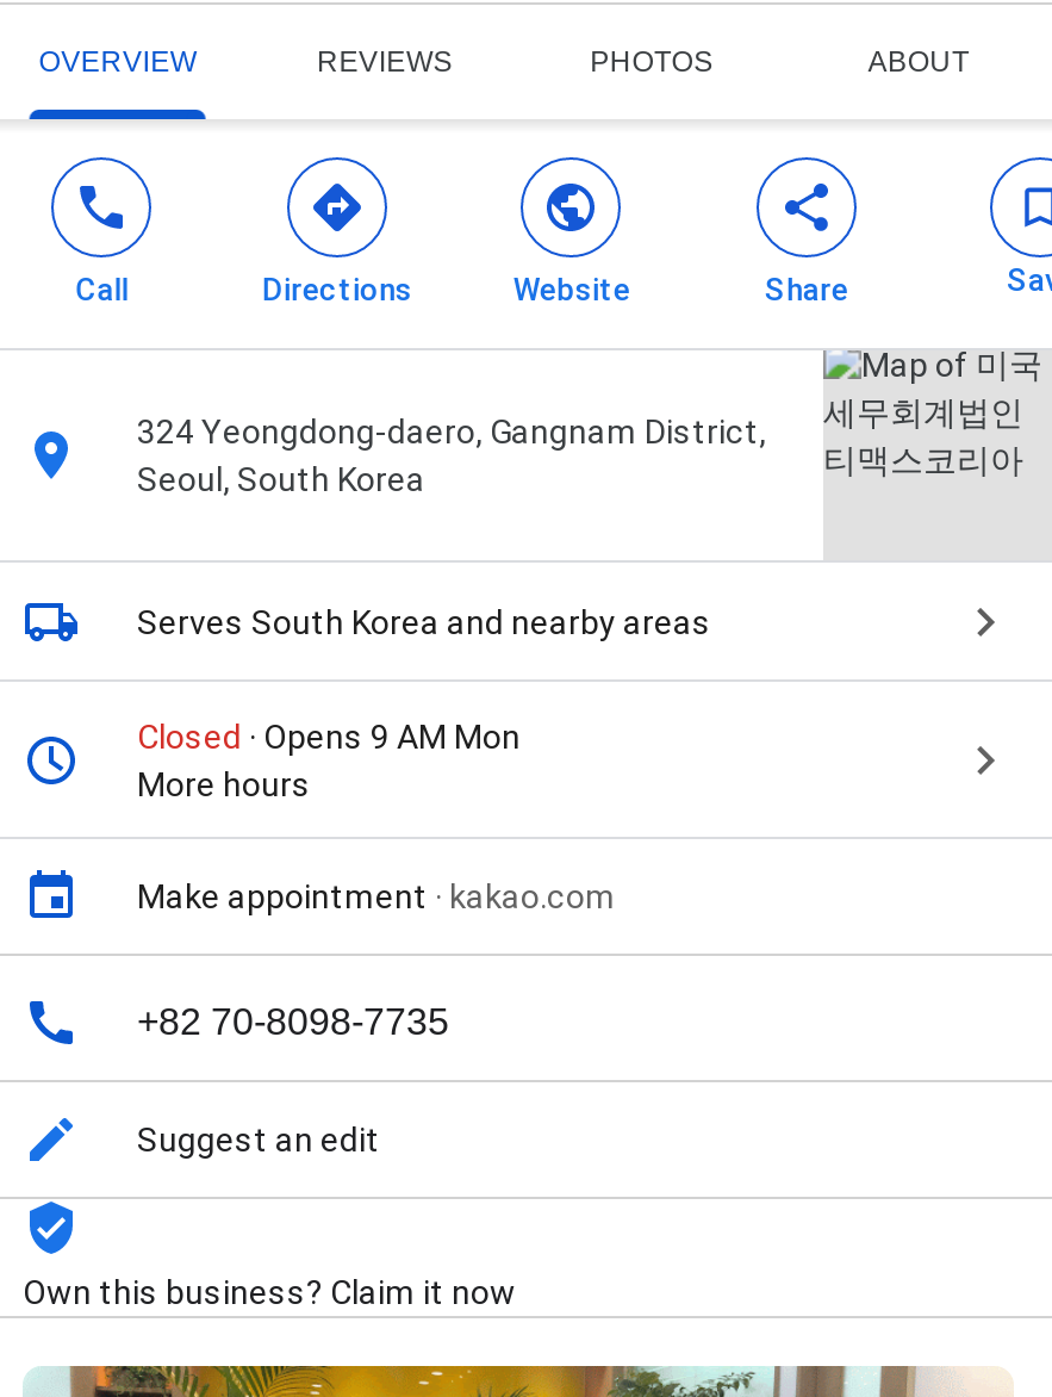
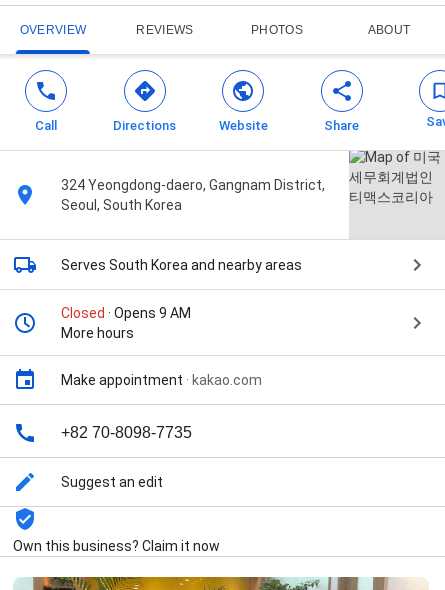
[137,718,521,756] Closed · Opens 9 AM Mon -> [61,305,191,321] Closed · Opens 9 AM

